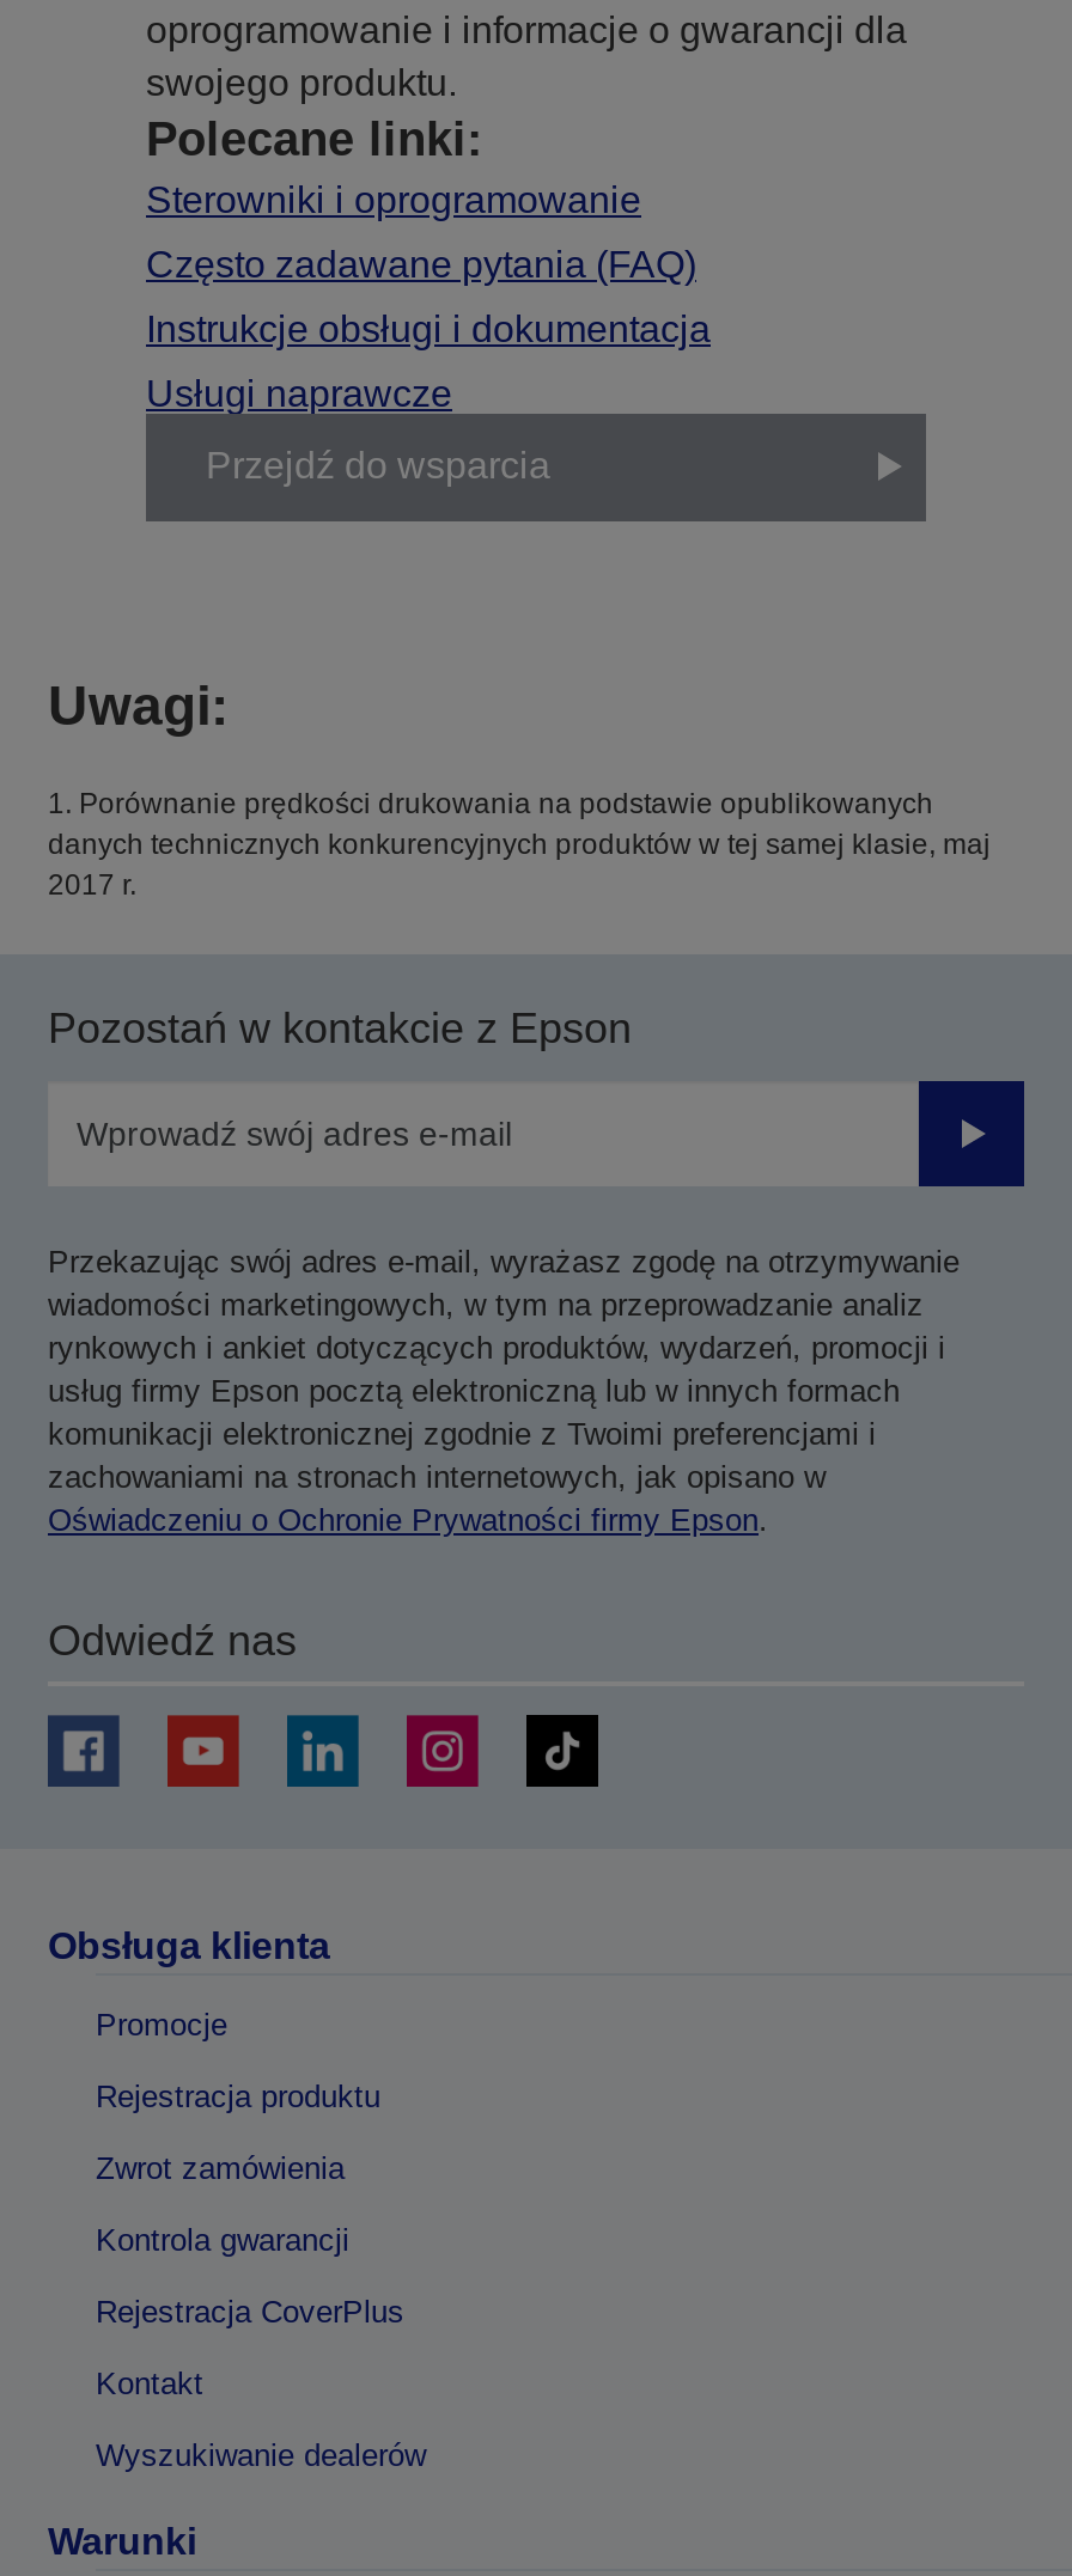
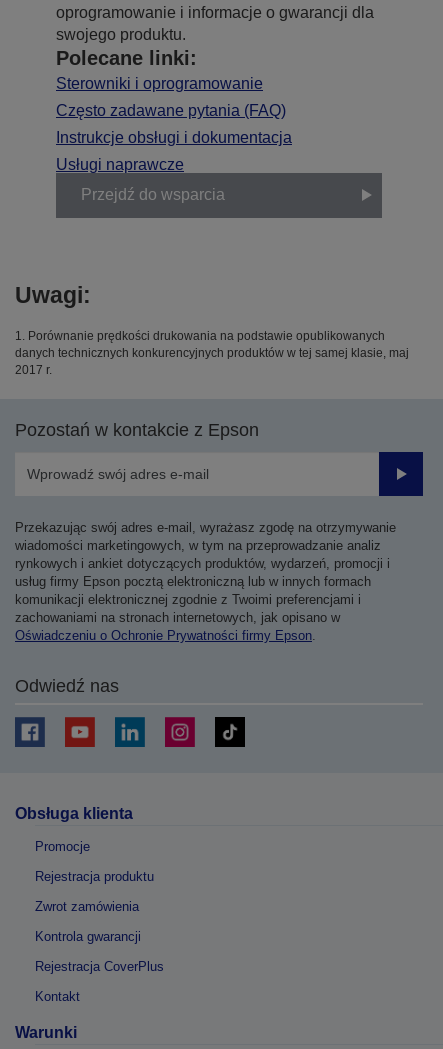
[96,2436,426,2472] Wyszukiwanie dealerów -> none

